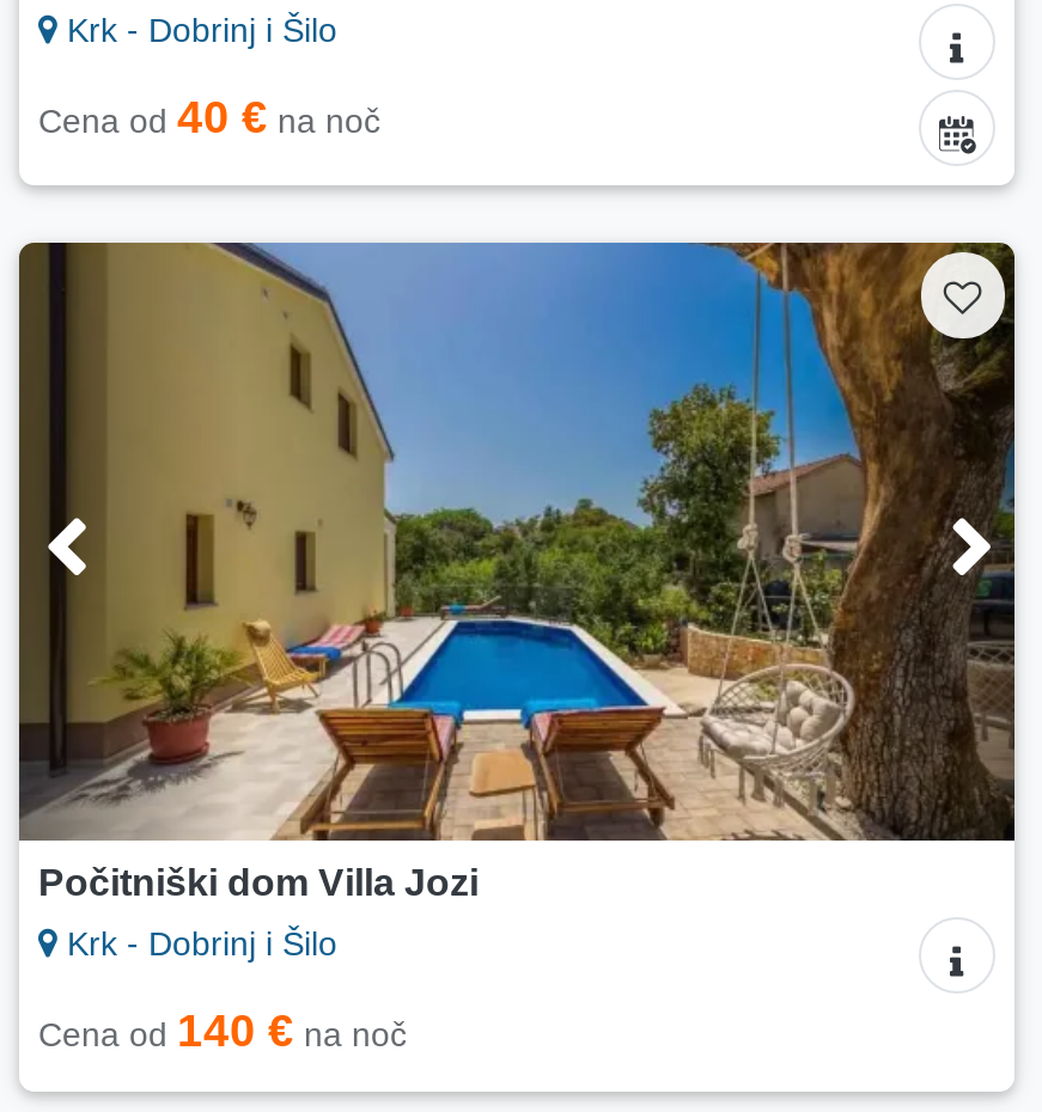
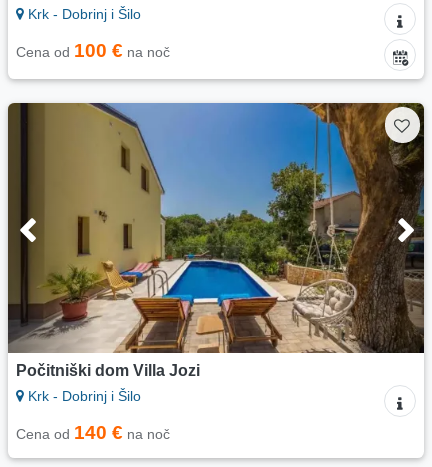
[38,93,380,143] Cena od 40 €na noč -> [16,40,170,61] Cena od 100 €na noč

